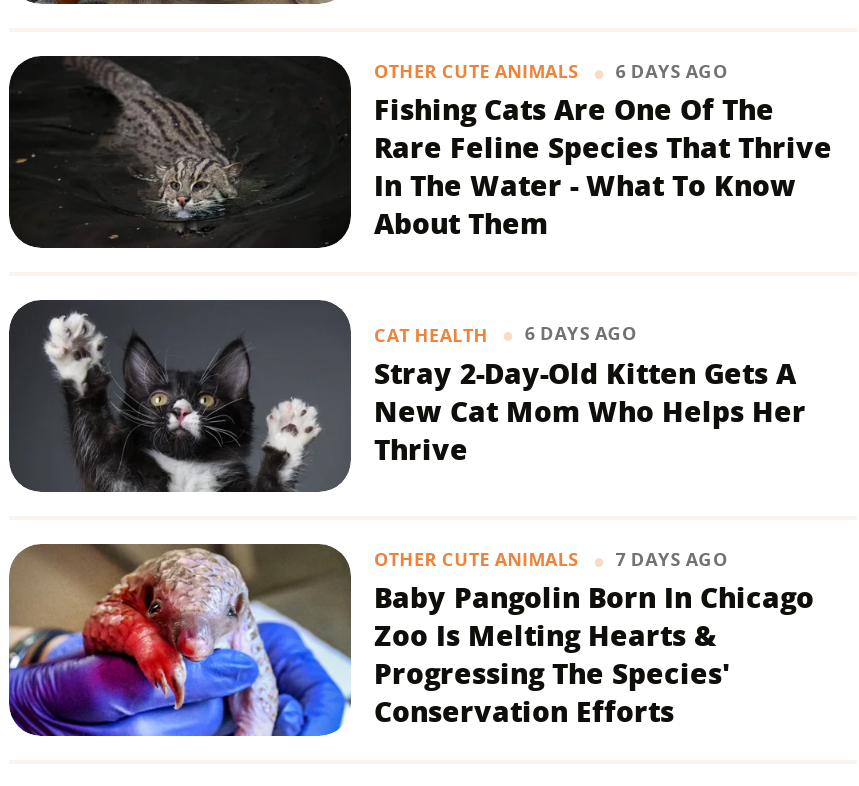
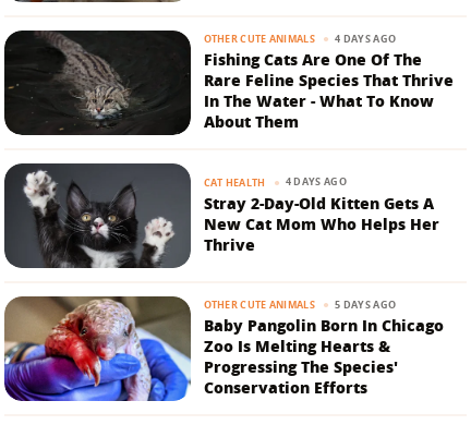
[374,58,728,85] OTHER CUTE ANIMALS 6 DAYS AGO -> [203,31,396,46] OTHER CUTE ANIMALS 4 DAYS AGO
[374,321,637,348] CAT HEALTH 6 DAYS AGO -> [203,175,347,189] CAT HEALTH 4 DAYS AGO
[374,546,728,573] OTHER CUTE ANIMALS 7 DAYS AGO -> [203,297,396,312] OTHER CUTE ANIMALS 5 DAYS AGO

